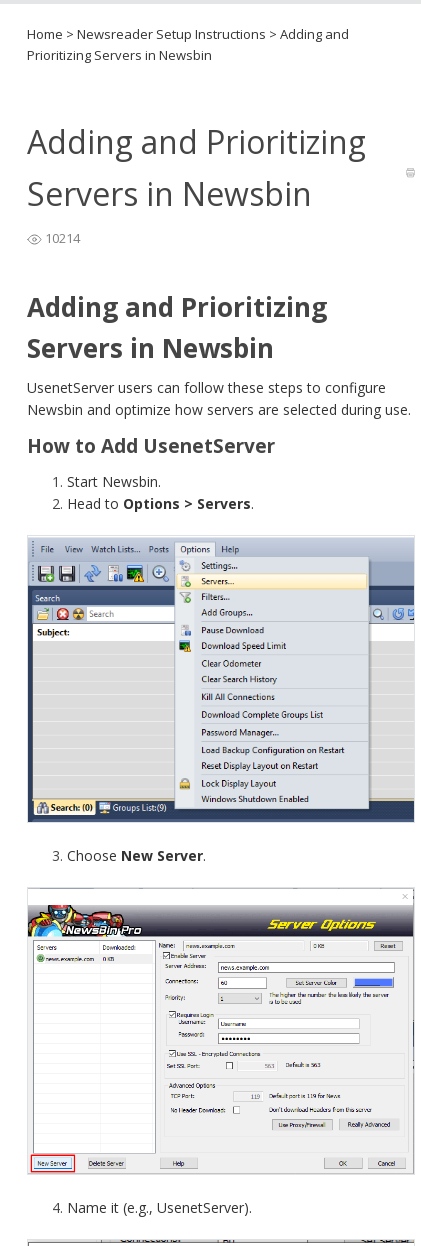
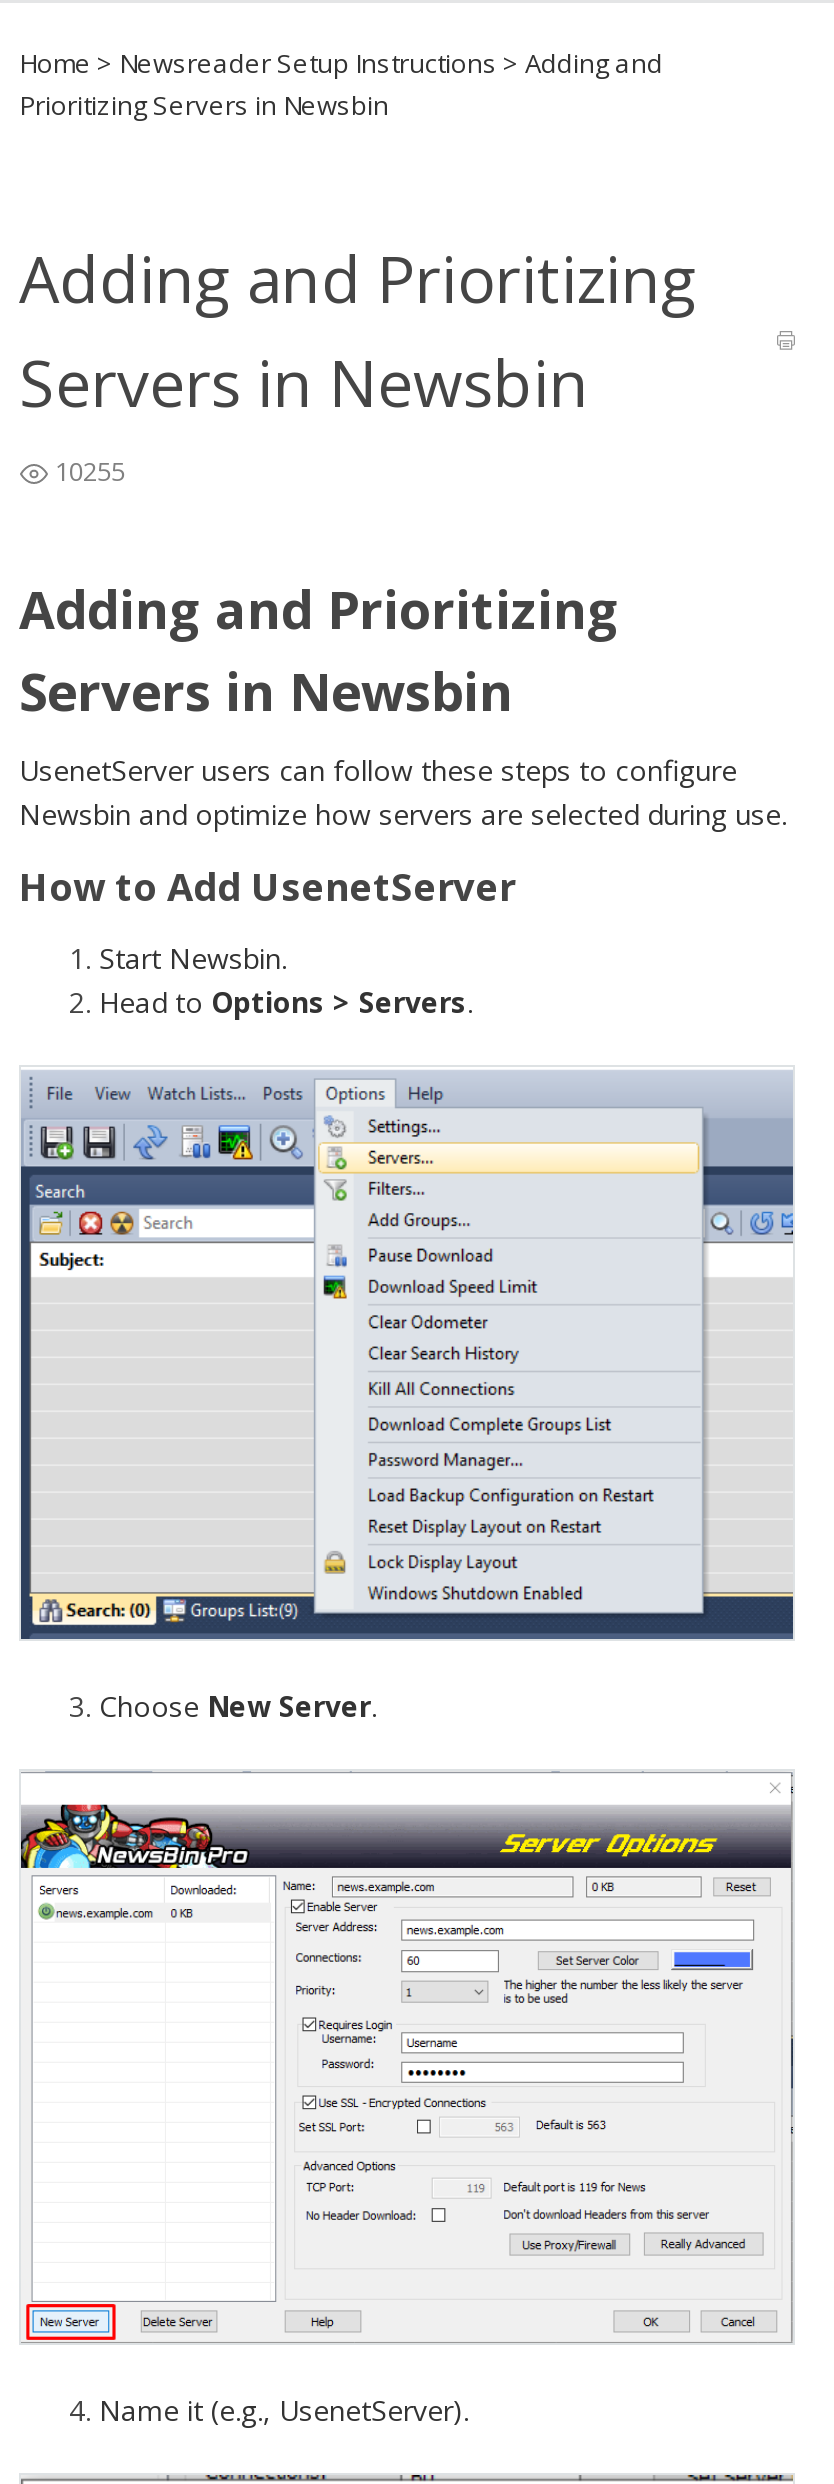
[42,229,80,247] 10214 -> [49,453,125,489] 10255

